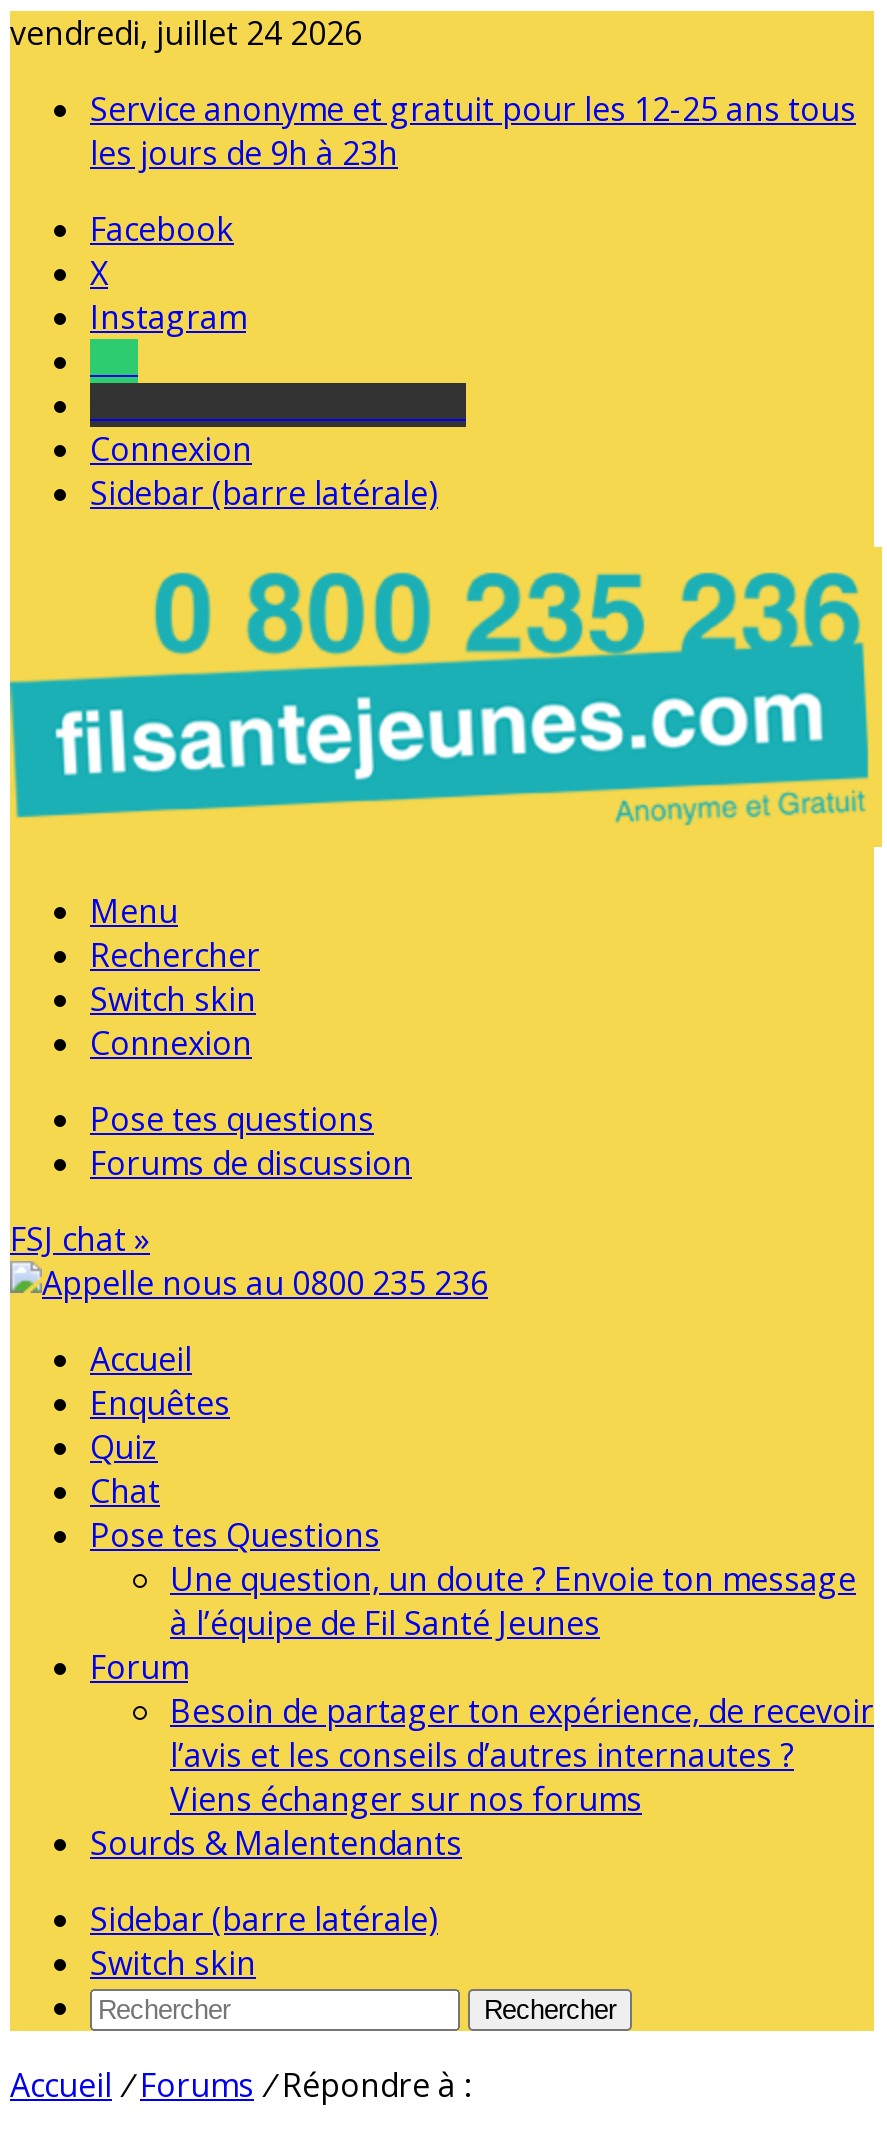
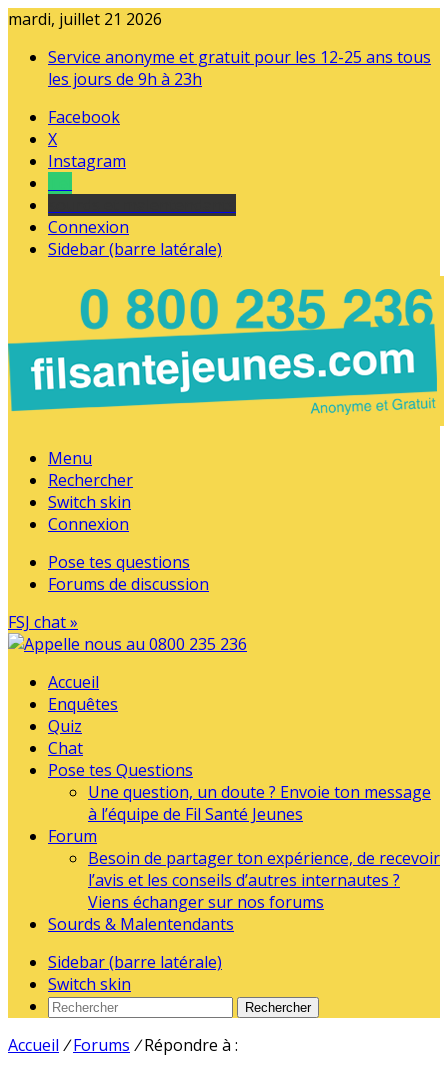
[10,11,362,55] vendredi, juillet 24 2026 -> [8,8,162,30] mardi, juillet 21 2026

